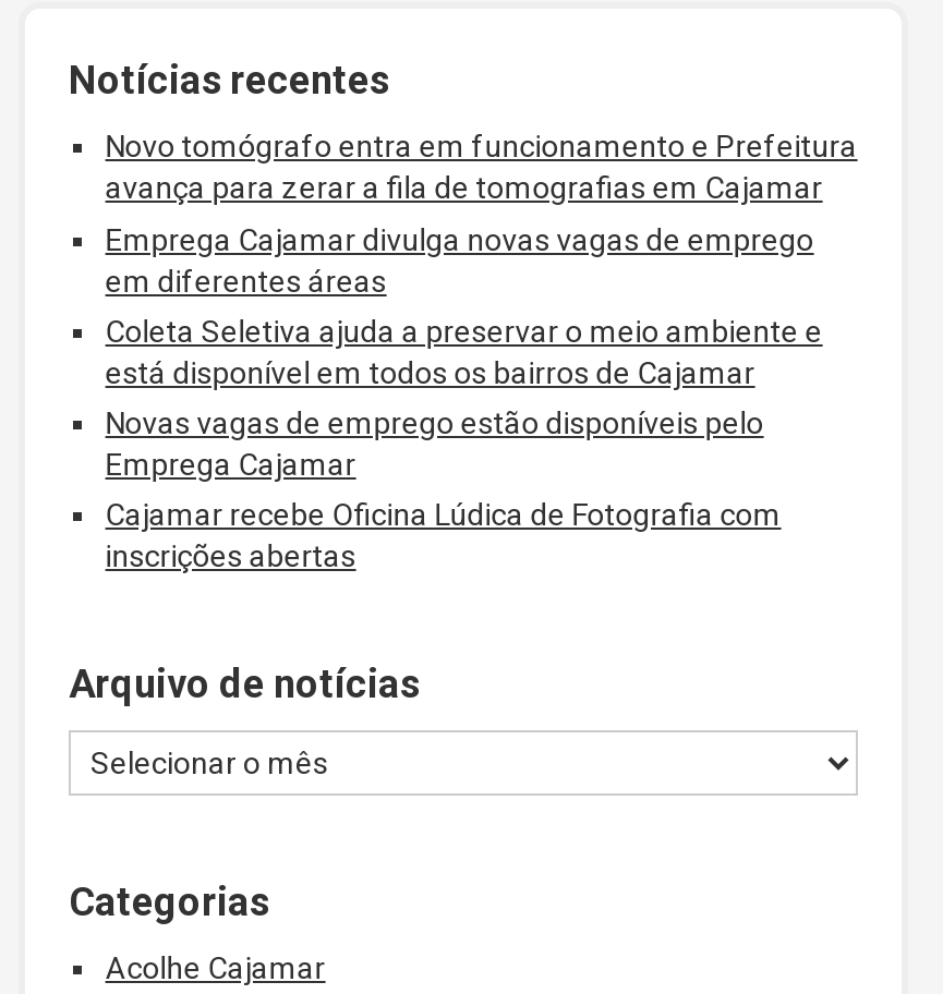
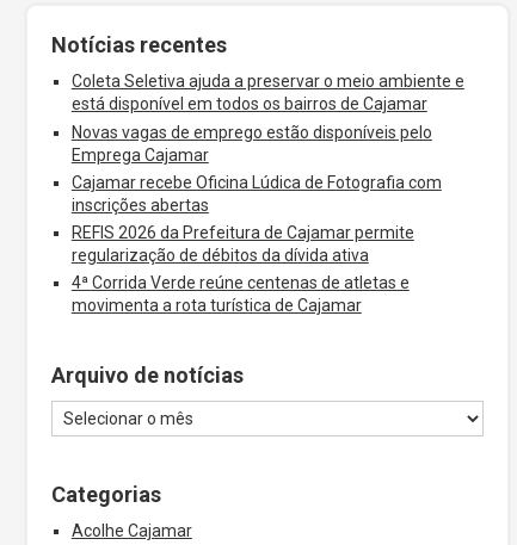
[105,129,858,298] Novo tomógrafo entra em funcionamento e Prefeitura | avança para zerar a fila de tomografias em Cajamar | Emprega Cajamar divulga novas vagas de emprego | em diferentes áreas -> none
moved [105,313,823,574] -> [71,72,464,214]: Coleta Seletiva ajuda a preservar o meio ambiente e | está disponível em todos os bairros de Cajamar | Novas vagas de emprego estão disponíveis pelo | Emprega Cajamar | Cajamar recebe Oficina Lúdica de Fotografia com | inscrições abertas
none -> [71,223,414,315] REFIS 2026 da Prefeitura de Cajamar permite | regularização de débitos da dívida ativa | 4ª Corrida Verde reúne centenas de atletas e | movimenta a rota turística de Cajamar

